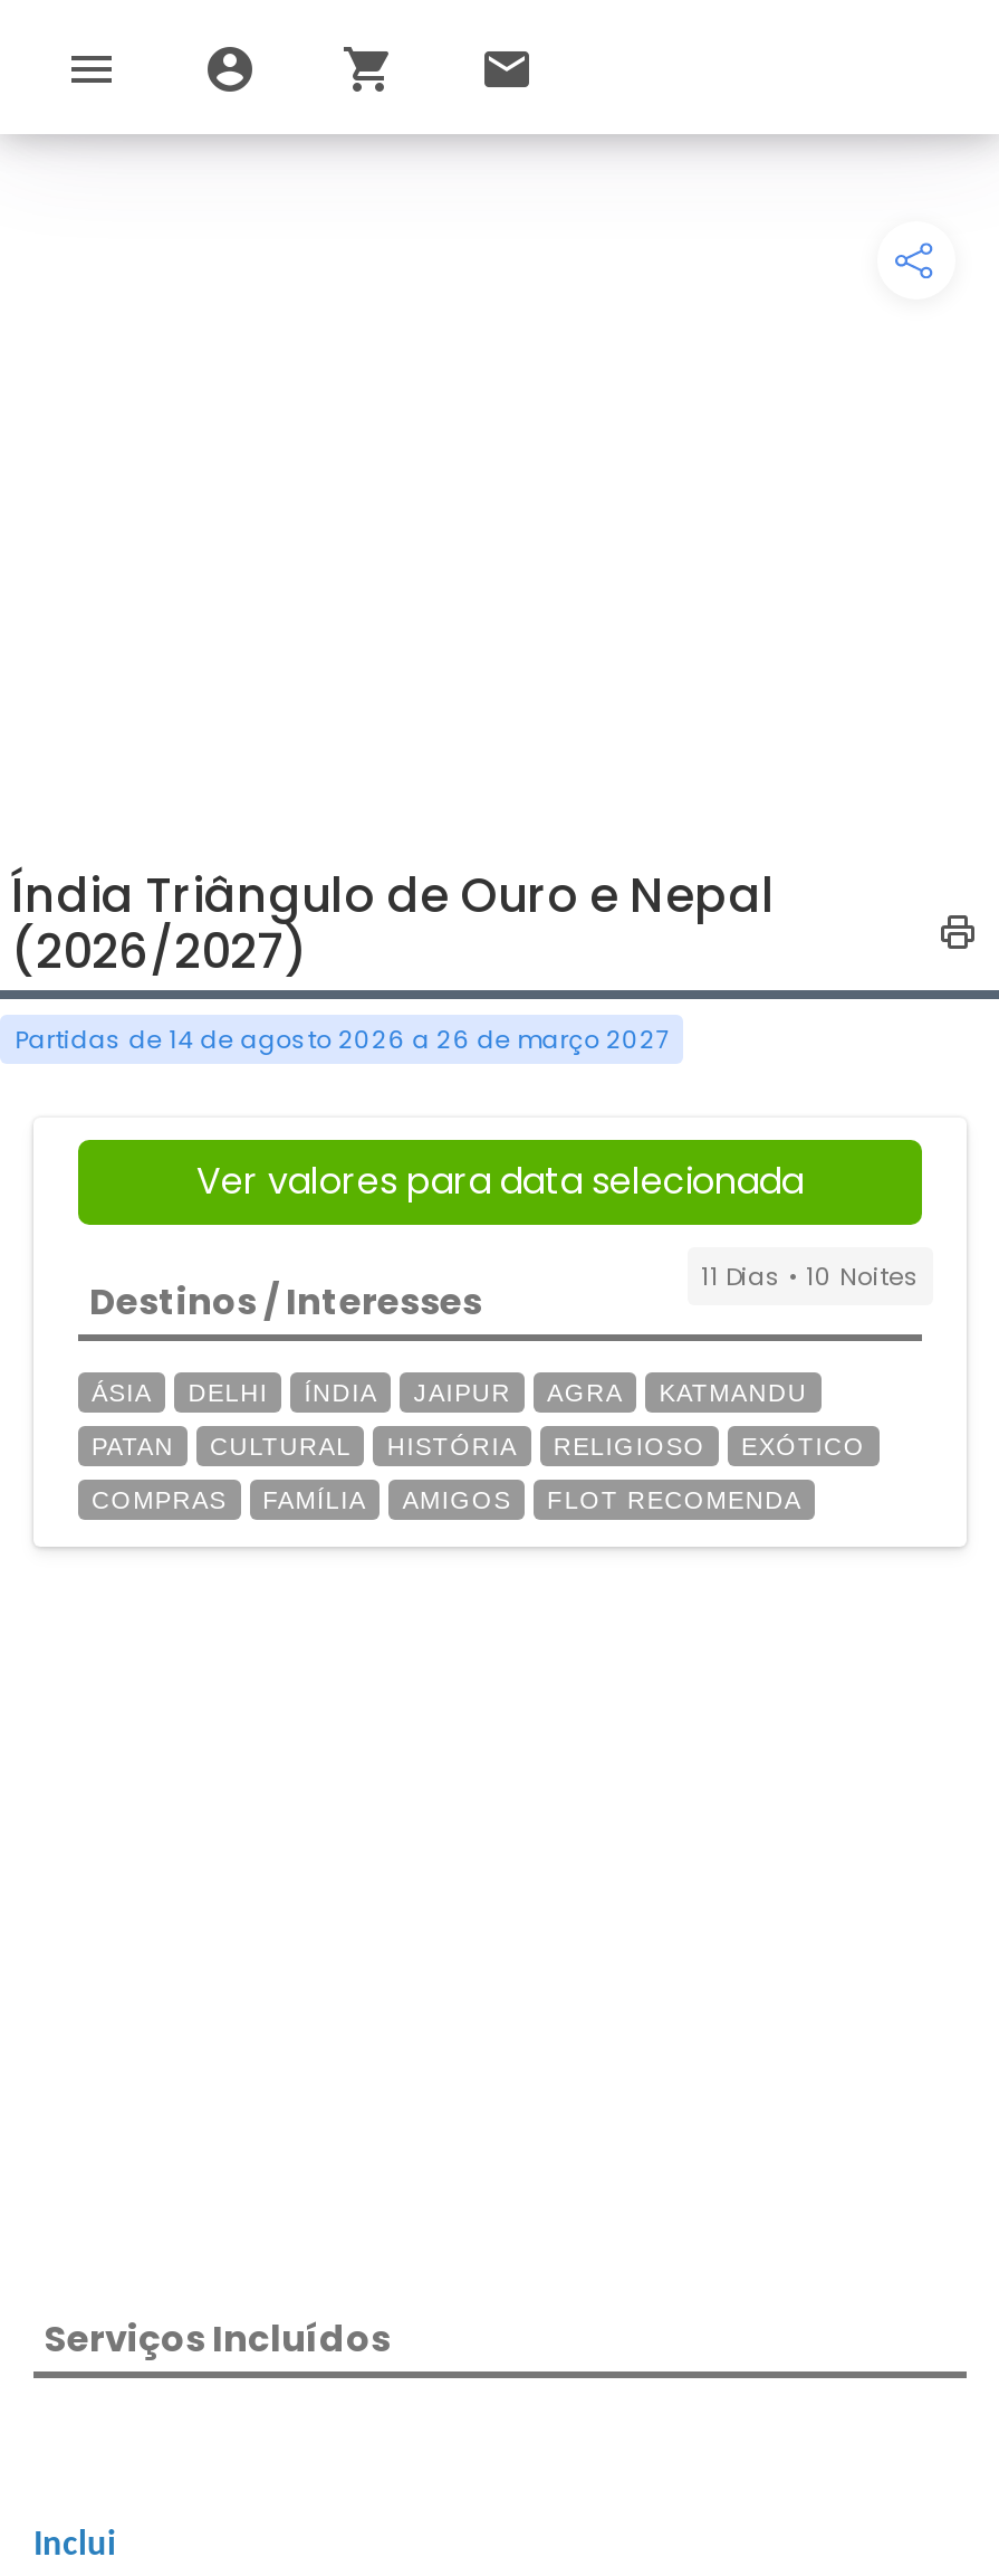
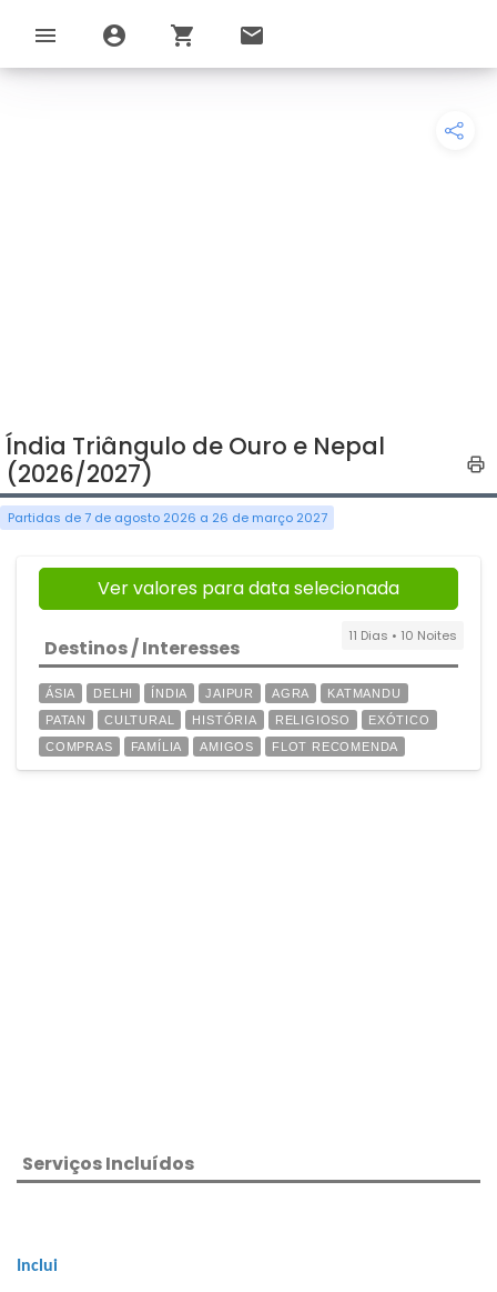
[15,1021,669,1057] Partidas de 14 de agosto 2026 a 26 de março 2027 -> [7,509,327,527] Partidas de 7 de agosto 2026 a 26 de março 2027

